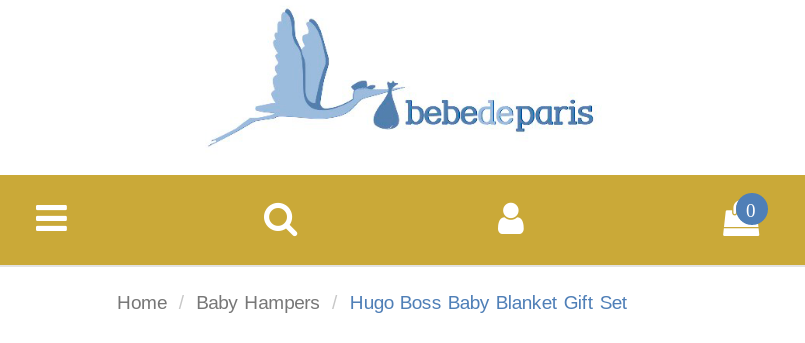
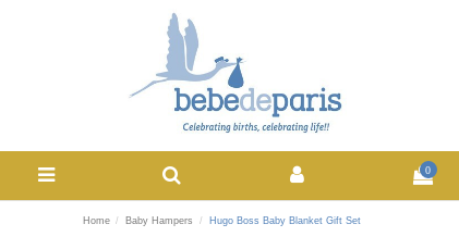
[212,11,596,143] [image] -> [130,37,342,134] [image]

